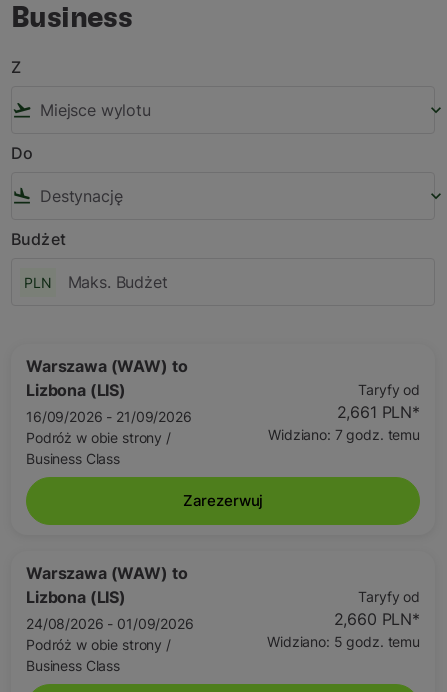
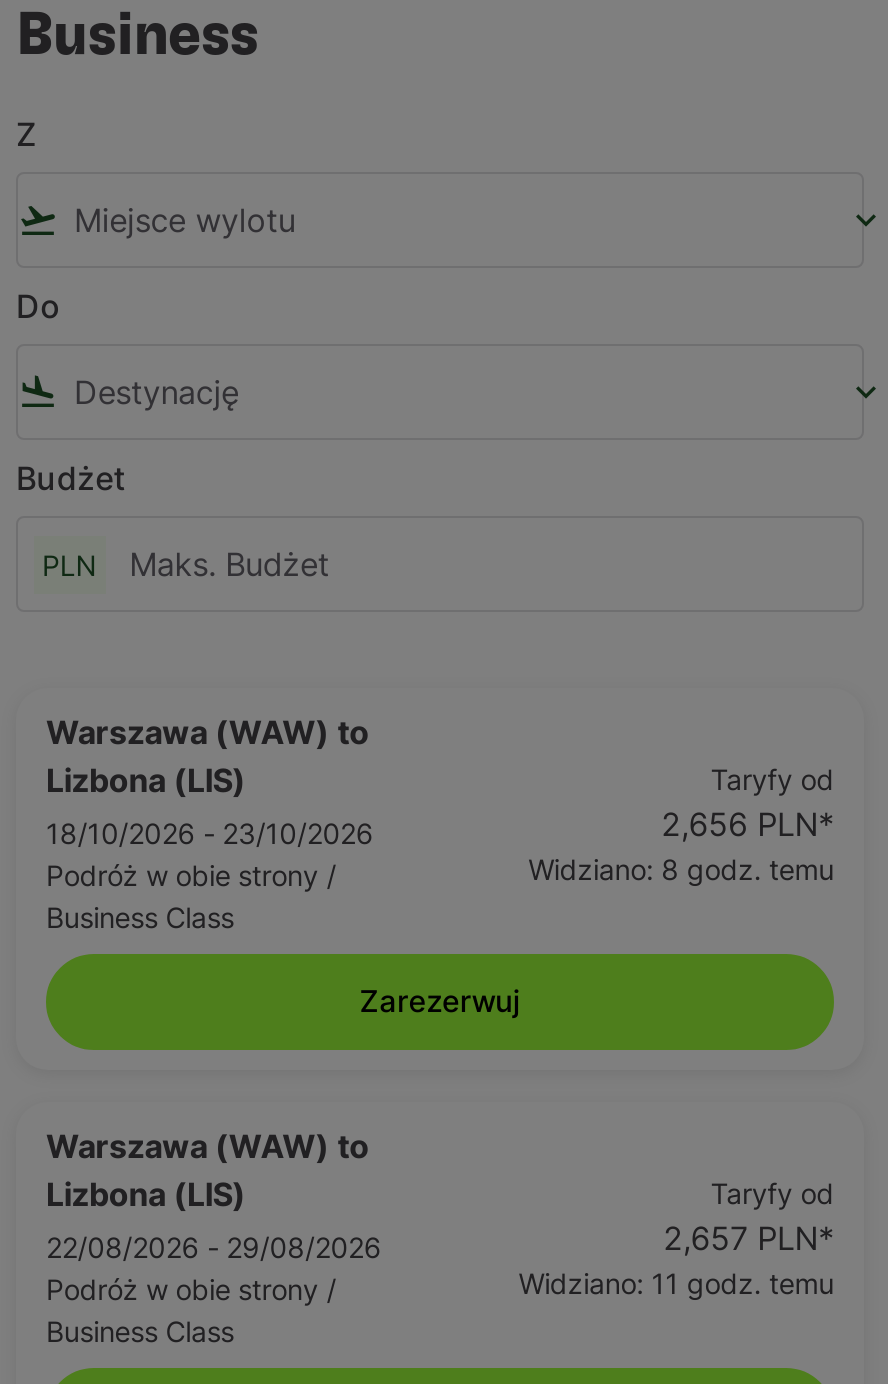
[337,401,420,421] 2,661 PLN* -> [661,803,834,843] 2,656 PLN*
[26,408,192,425] 16/09/2026 - 21/09/2026 -> [46,816,374,850] 18/10/2026 - 23/10/2026
[268,425,420,442] Widziano: 7 godz. temu -> [528,851,834,885] Widziano: 8 godz. temu
[334,608,420,628] 2,660 PLN* -> [663,1217,834,1257] 2,657 PLN*
[26,615,194,632] 24/08/2026 - 01/09/2026 -> [46,1230,382,1264] 22/08/2026 - 29/08/2026
[267,632,420,649] Widziano: 5 godz. temu -> [518,1265,834,1299] Widziano: 11 godz. temu

